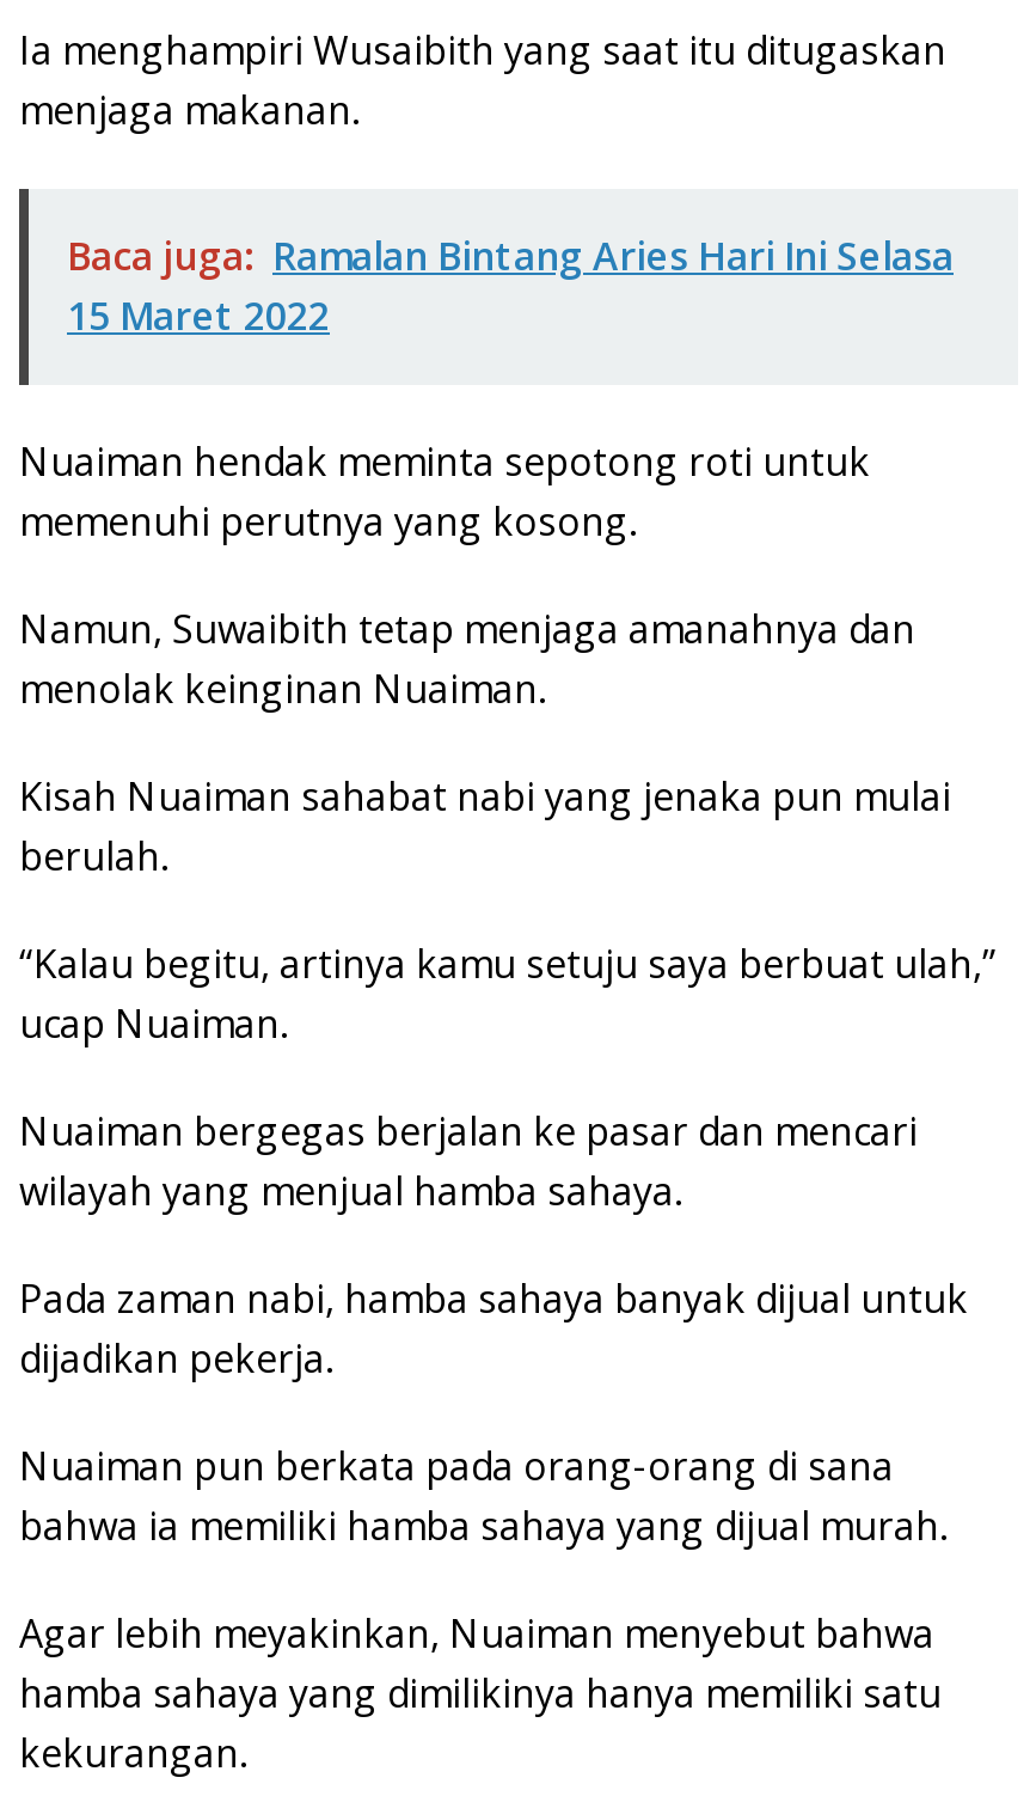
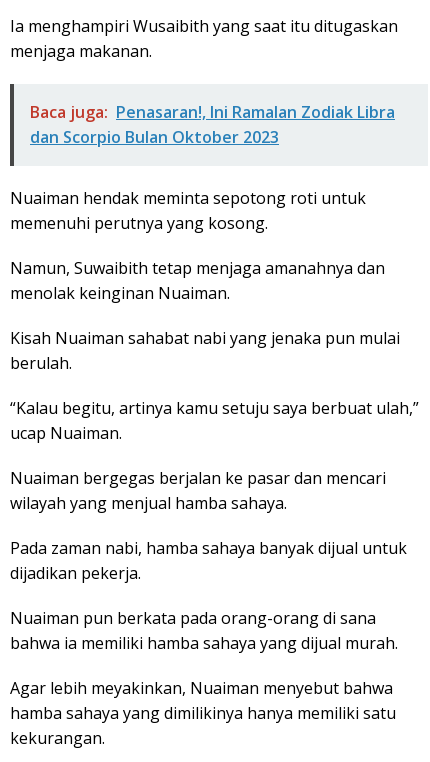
[67,230,954,342] Baca juga: Ramalan Bintang Aries Hari Ini Selasa | 15 Maret 2022 -> [30,101,395,148] Baca juga: Penasaran!, Ini Ramalan Zodiak Libra | dan Scorpio Bulan Oktober 2023

